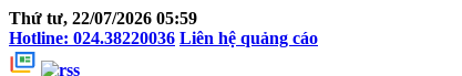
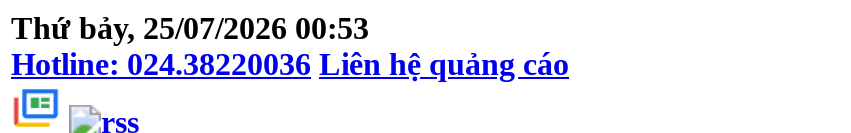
[9,9,197,28] Thứ tư, 22/07/2026 05:59 -> [11,11,369,45] Thứ bảy, 25/07/2026 00:53

